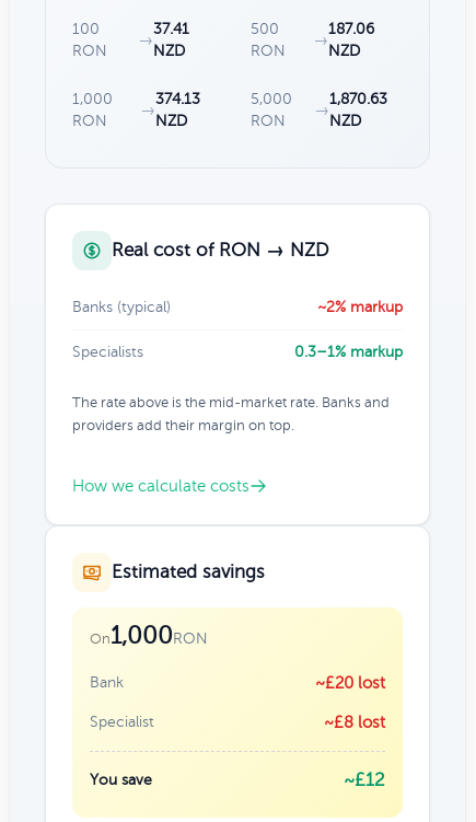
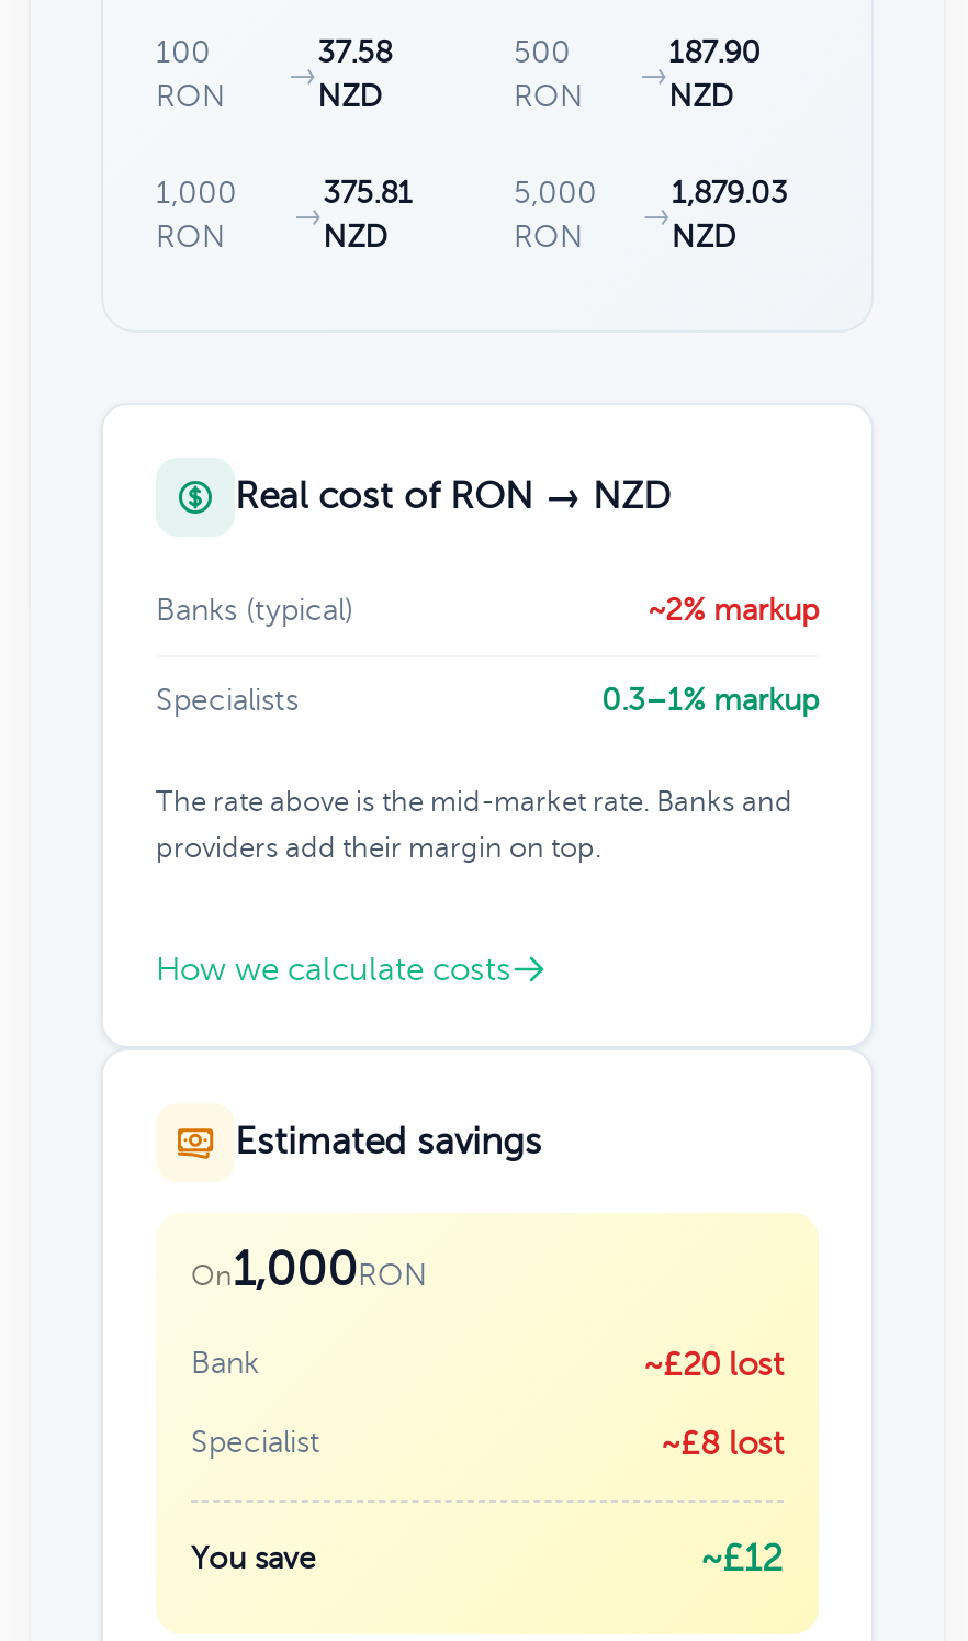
[153,20,189,37] 37.41 -> [317,35,392,68] 37.58
[328,20,374,37] 187.06 -> [669,35,761,68] 187.90
[155,90,200,107] 374.13 -> [323,176,413,209] 375.81
[329,90,387,107] 1,870.63 -> [671,176,788,209] 1,879.03

